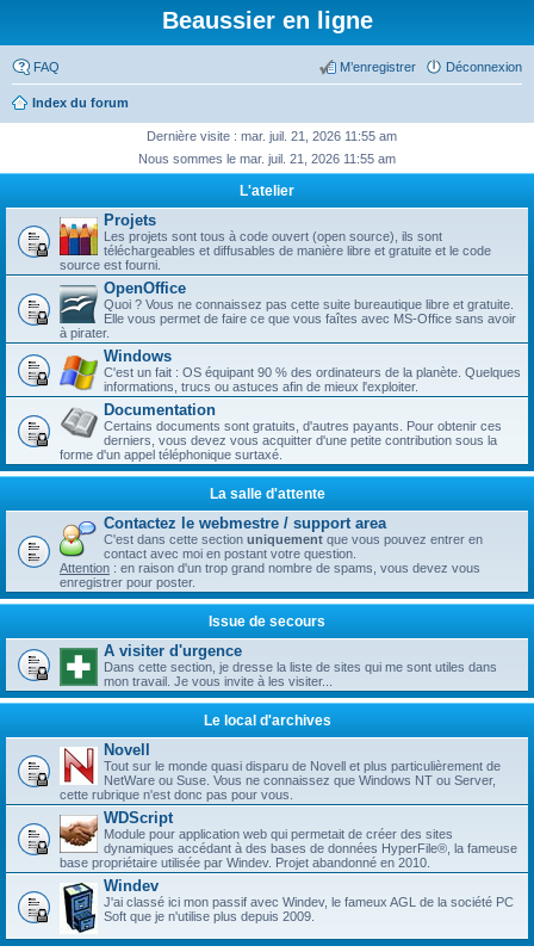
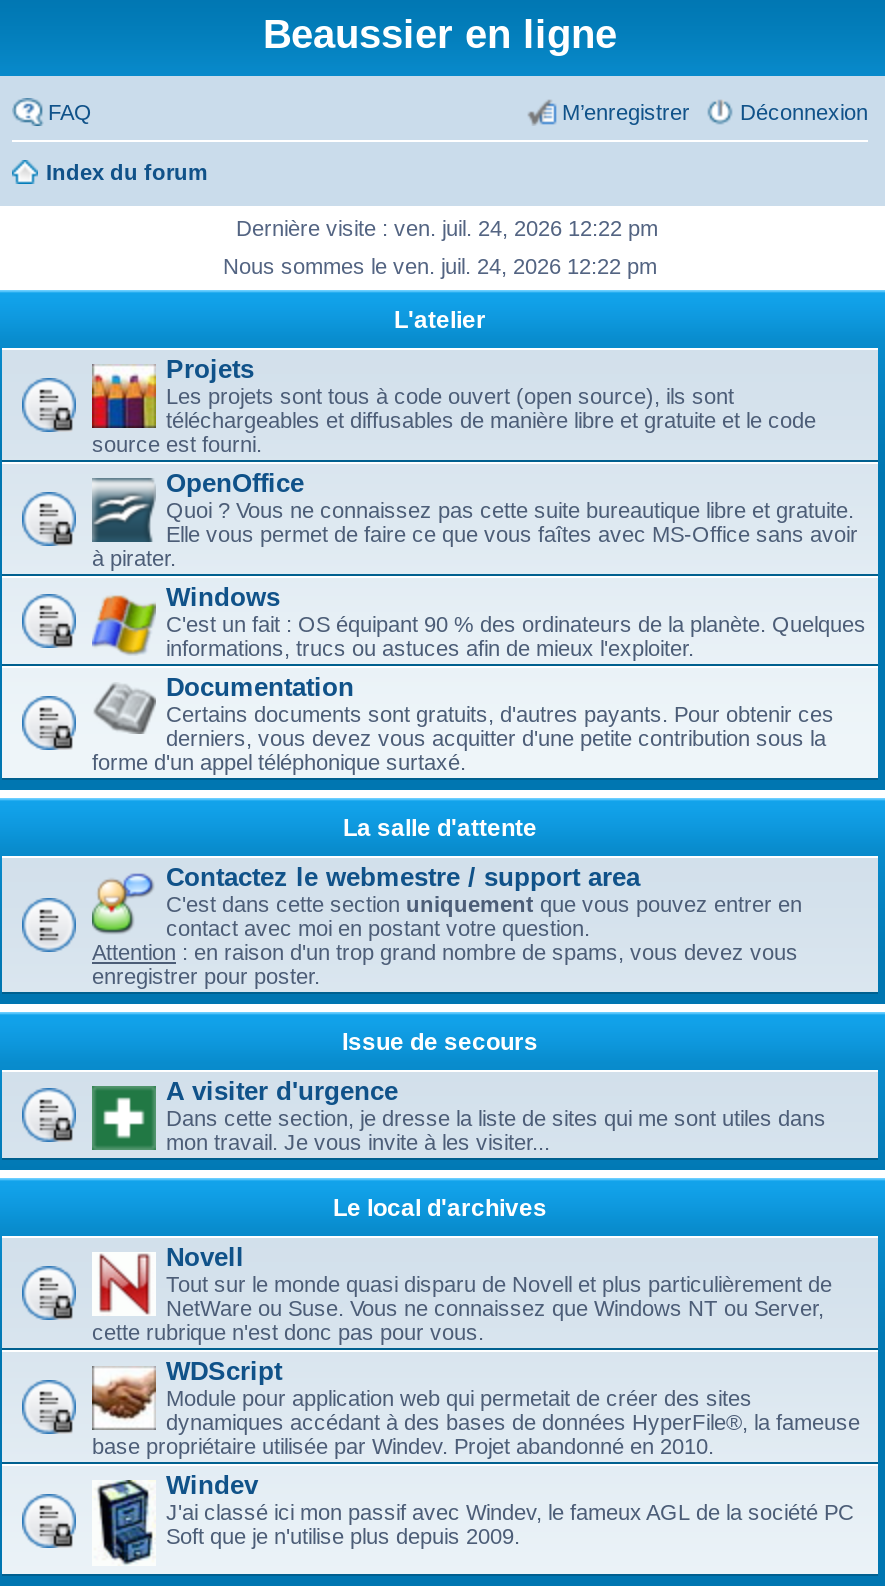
[146,129,396,143] Dernière visite : mar. juil. 21, 2026 11:55 am -> [236,216,658,240] Dernière visite : ven. juil. 24, 2026 12:22 pm
[138,152,396,166] Nous sommes le mar. juil. 21, 2026 11:55 am -> [223,254,657,278] Nous sommes le ven. juil. 24, 2026 12:22 pm

